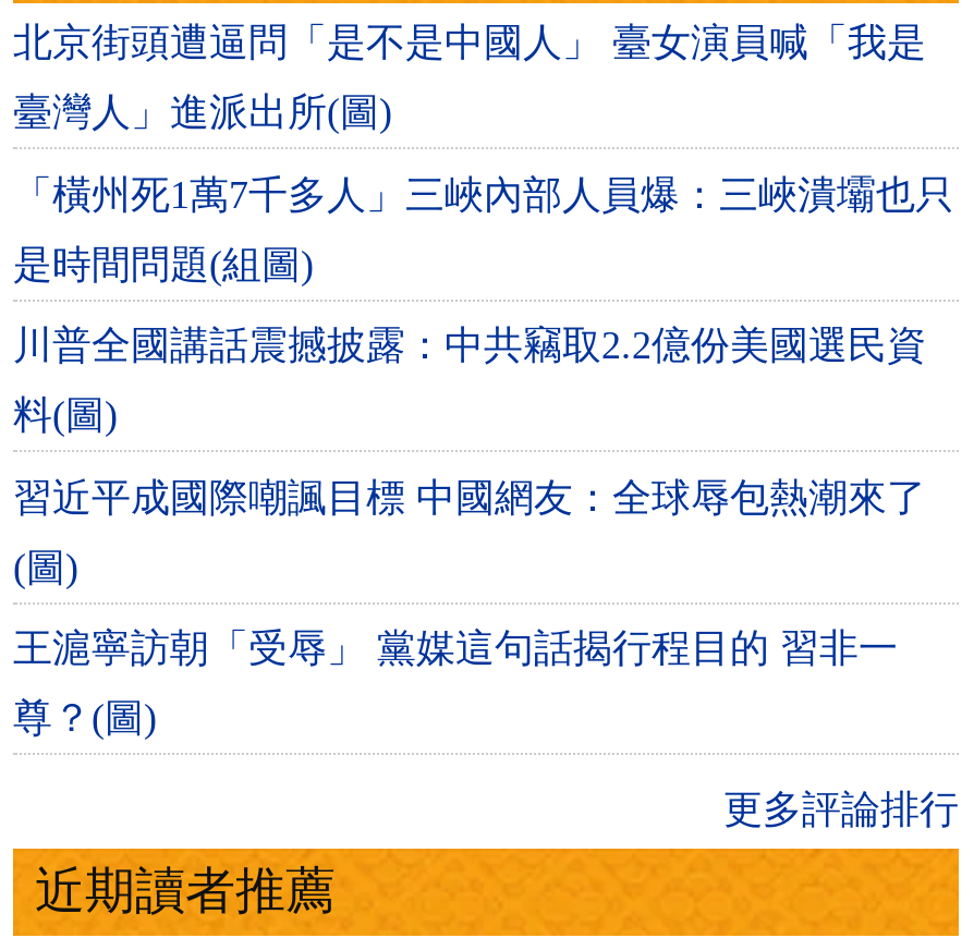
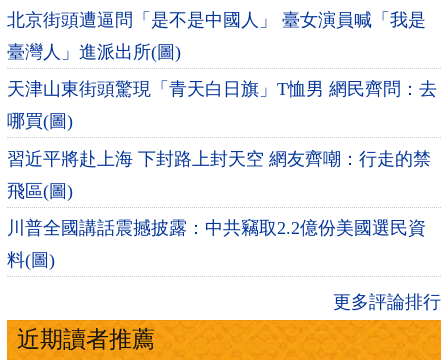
[13,173,954,286] 「橫州死1萬7千多人」三峽內部人員爆：三峽潰壩也只 | 是時間問題(組圖) -> [7,79,437,201] 天津山東街頭驚現「青天白日旗」T恤男 網民齊問：去 | 哪買(圖) | 習近平將赴上海 下封路上封天空 網友齊嘲：行走的禁 | 飛區(圖)
moved [13,324,926,437] -> [7,218,426,270]: 川普全國講話震撼披露：中共竊取2.2億份美國選民資 | 料(圖)
[13,475,926,740] 習近平成國際嘲諷目標 中國網友：全球辱包熱潮來了 | (圖) | 王滬寧訪朝「受辱」 黨媒這句話揭行程目的 習非一 | 尊？(圖) -> none

